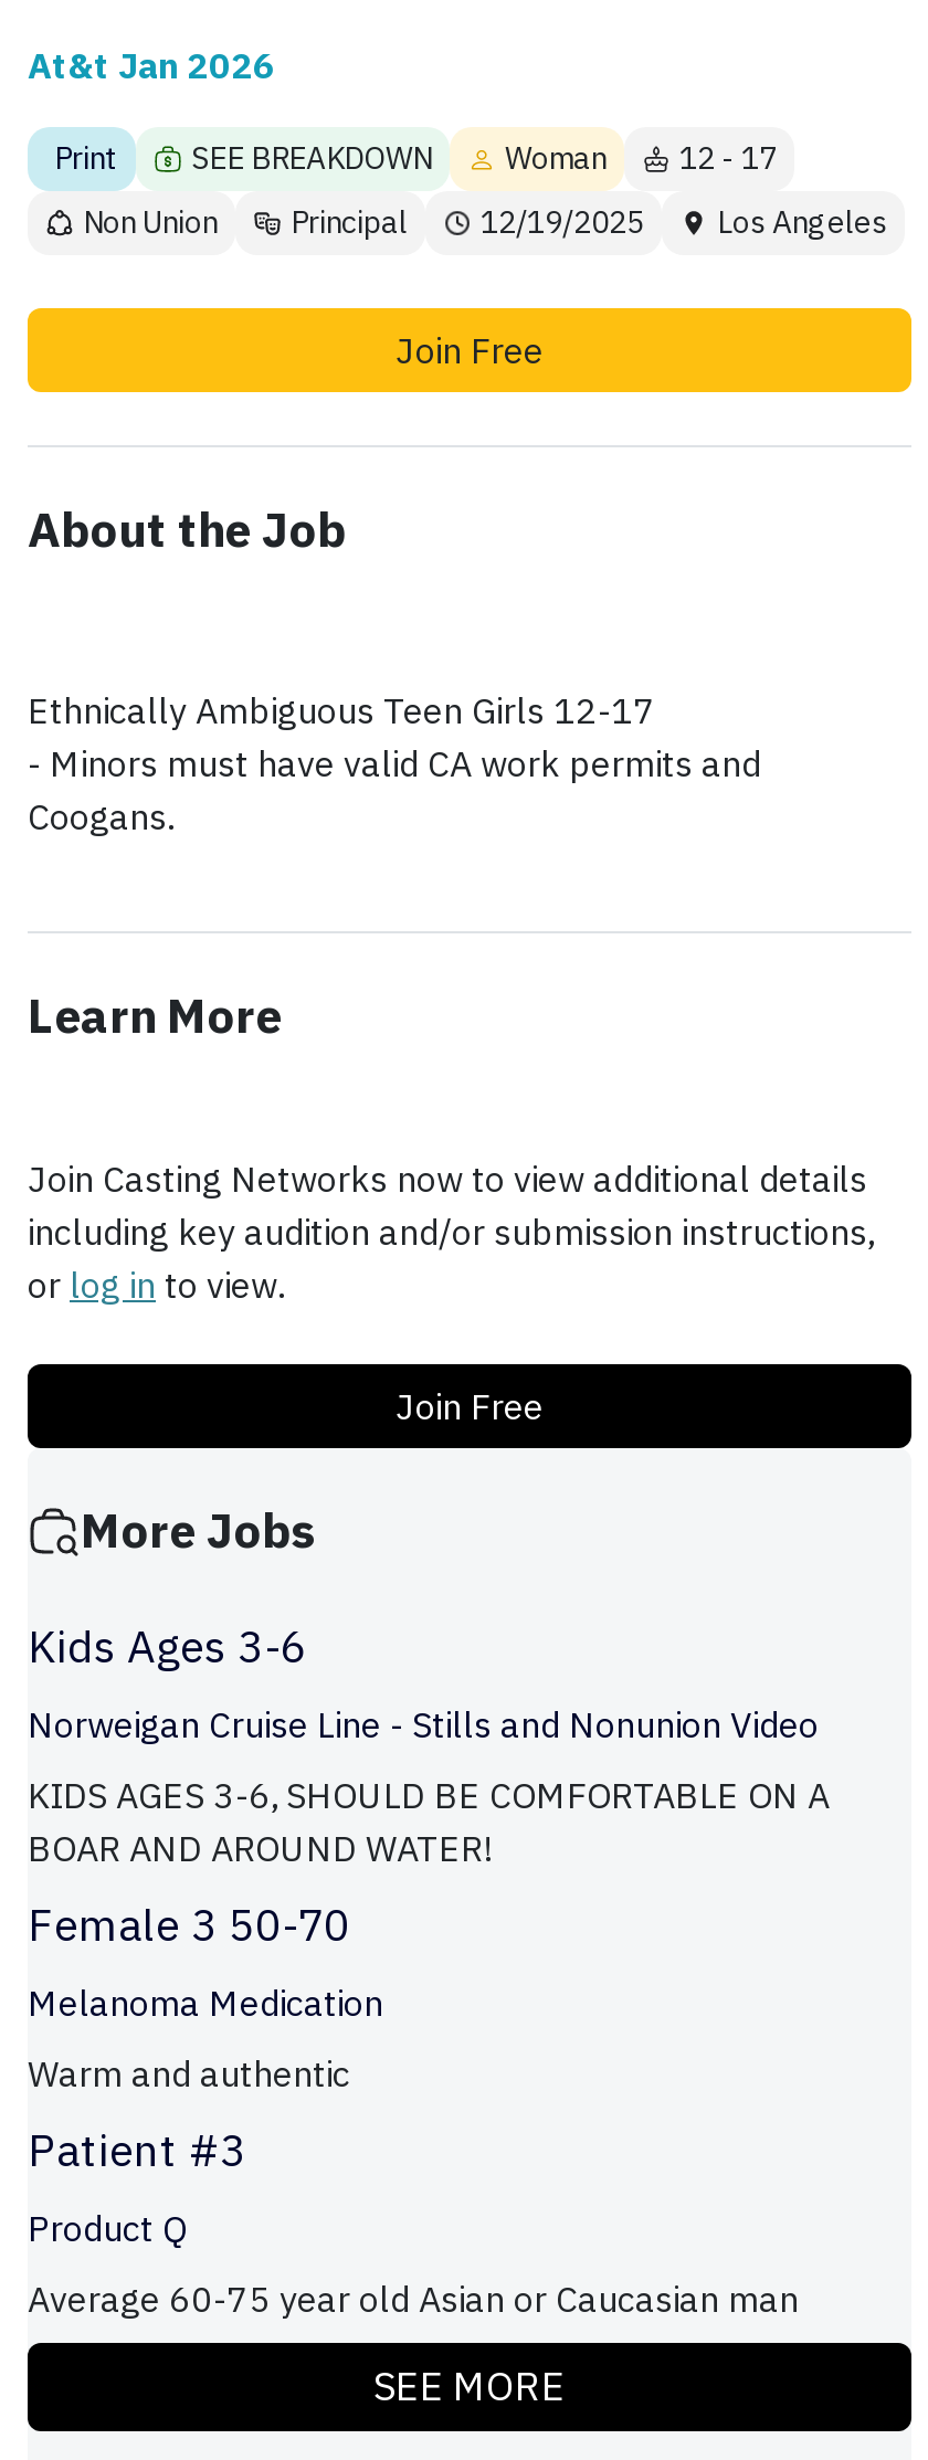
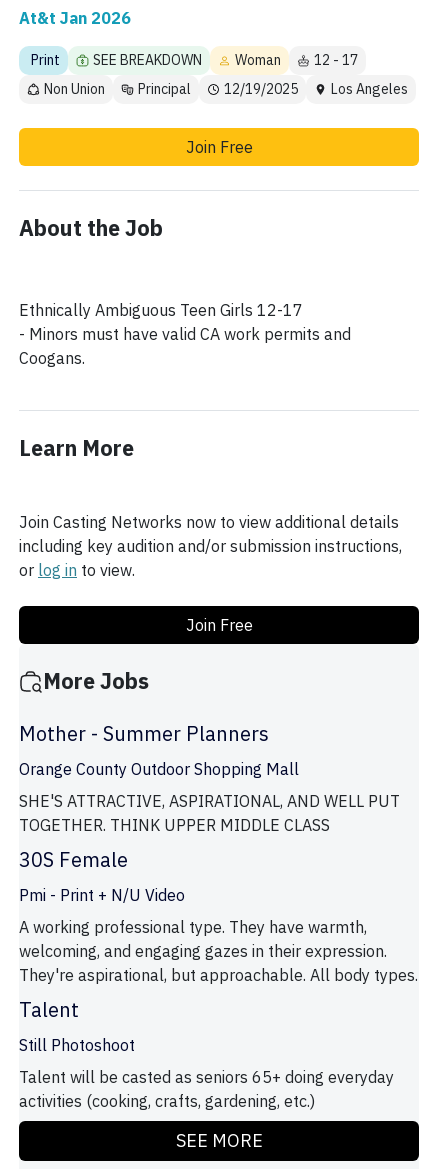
[28,1617,819,1747] Kids Ages 3-6 | Norweigan Cruise Line - Stills and Nonunion Video -> [19,720,299,779] Mother - Summer Planners | Orange County Outdoor Shopping Mall
[28,1773,830,2025] KIDS AGES 3-6, SHOULD BE COMFORTABLE ON A | BOAR AND AROUND WATER! | Female 3 50-70 | Melanoma Medication -> [19,791,400,905] SHE'S ATTRACTIVE, ASPIRATIONAL, AND WELL PUT | TOGETHER. THINK UPPER MIDDLE CLASS | 30S Female | Pmi - Print + N/U Video
[28,2052,350,2251] Warm and authentic | Patient #3 | Product Q -> [19,917,418,1055] A working professional type. They have warmth, | welcoming, and engaging gazes in their expression. | They're aspirational, but approachable. All body types. | Talent | Still Photoshoot
[28,2277,799,2321] Average 60-75 year old Asian or Caucasian man -> [19,1067,394,1111] Talent will be casted as seniors 65+ doing everyday | activities (cooking, crafts, gardening, etc.)

